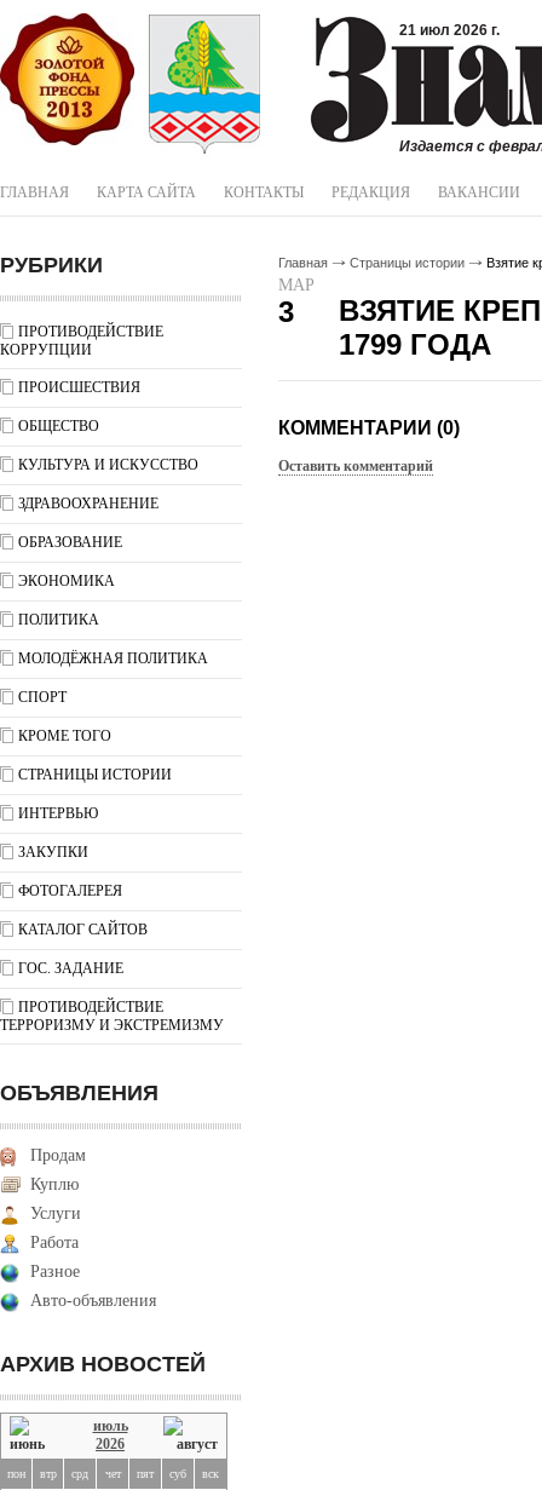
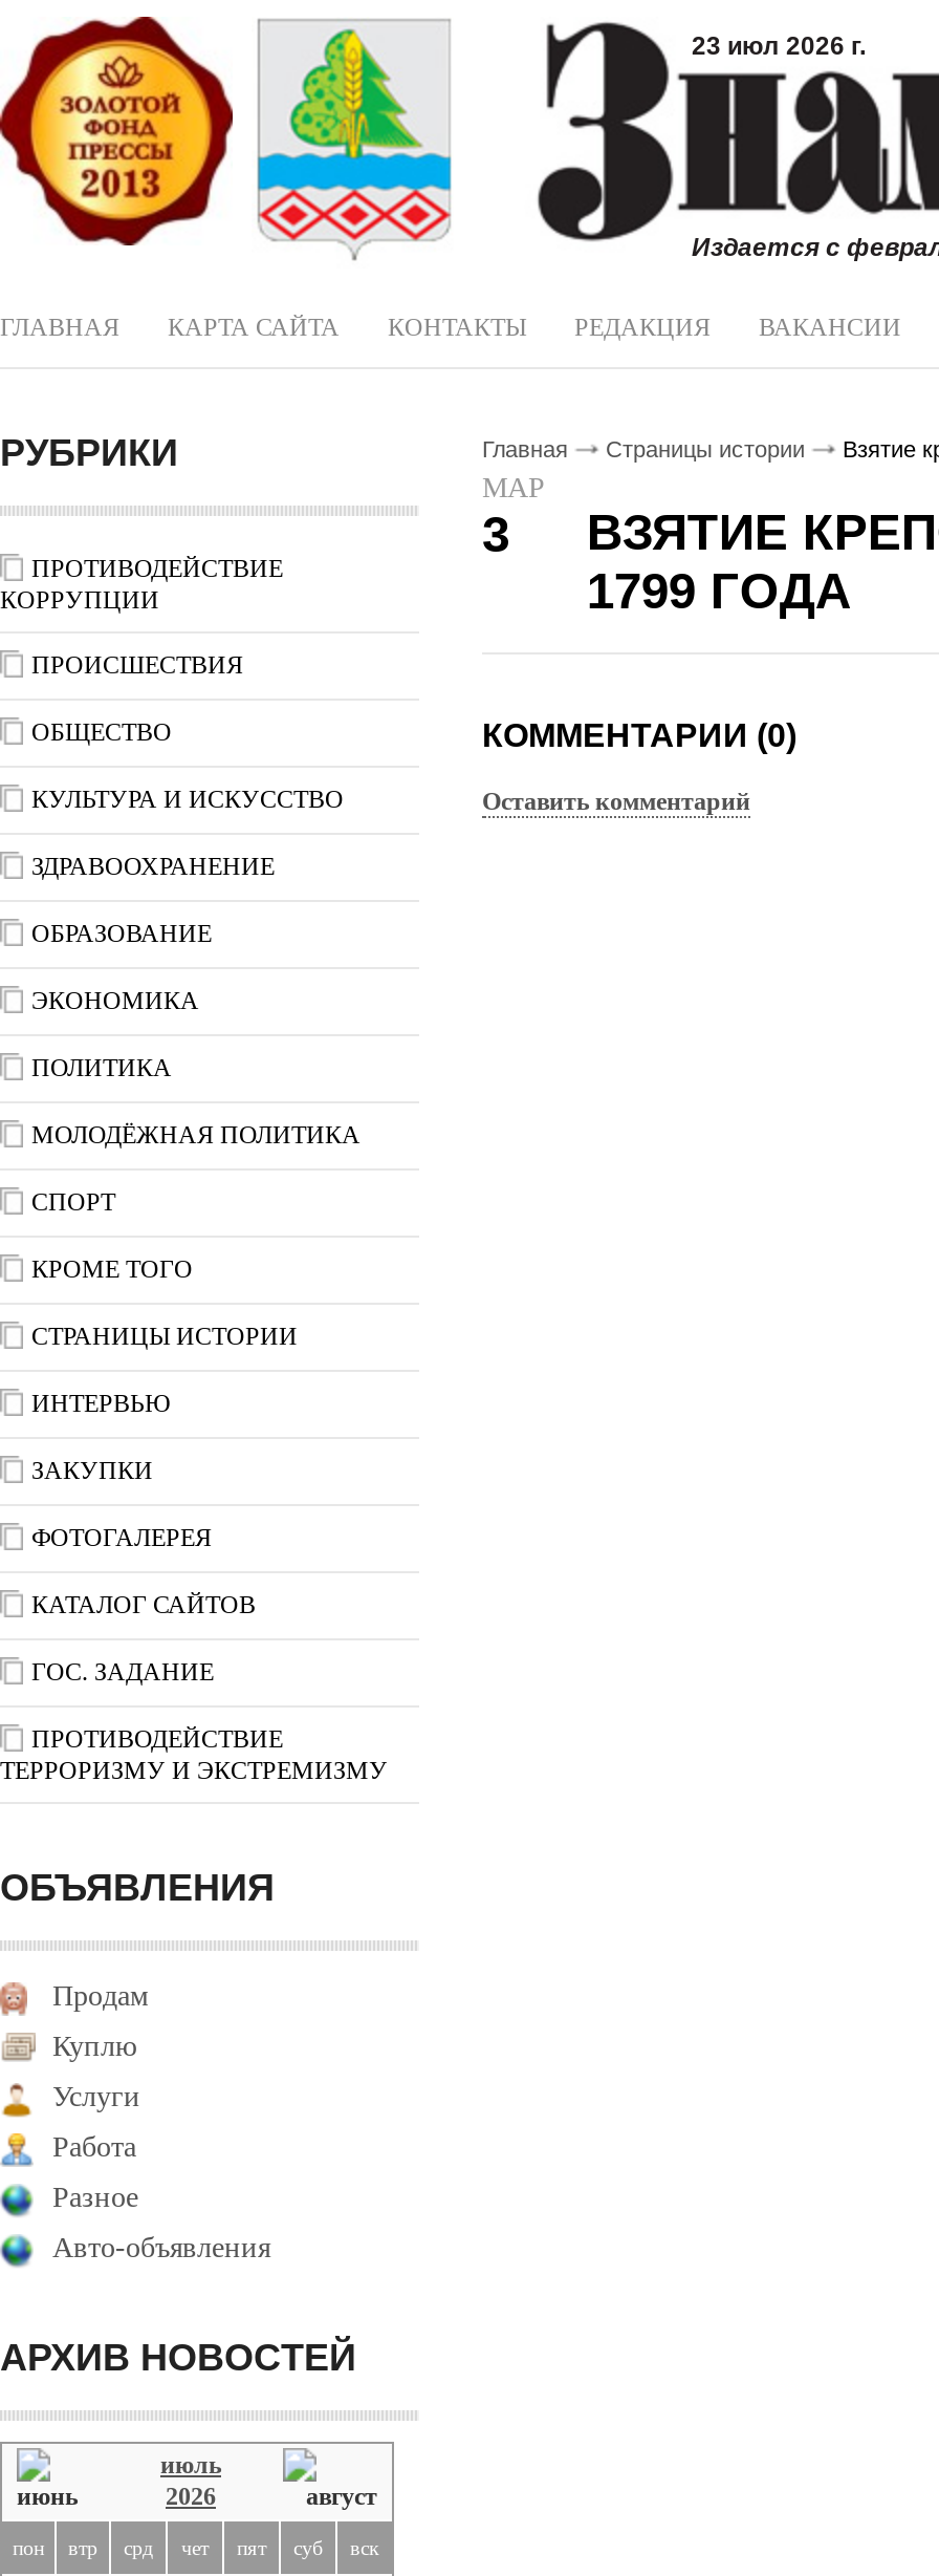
[399,22,500,39] 21 июл 2026 г. -> [692,31,866,61] 23 июл 2026 г.

